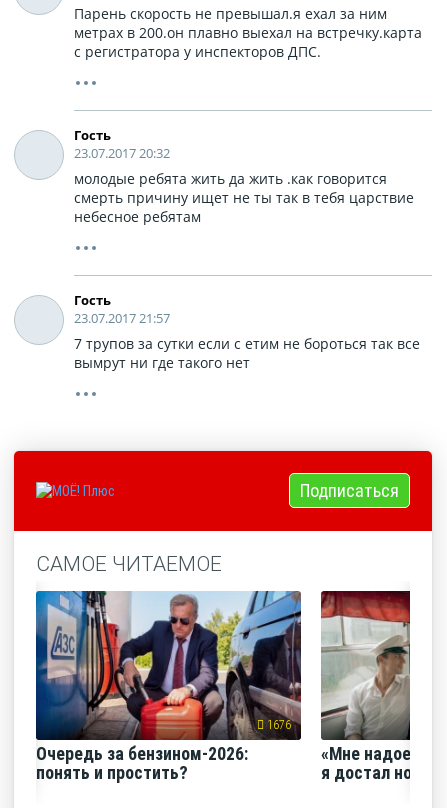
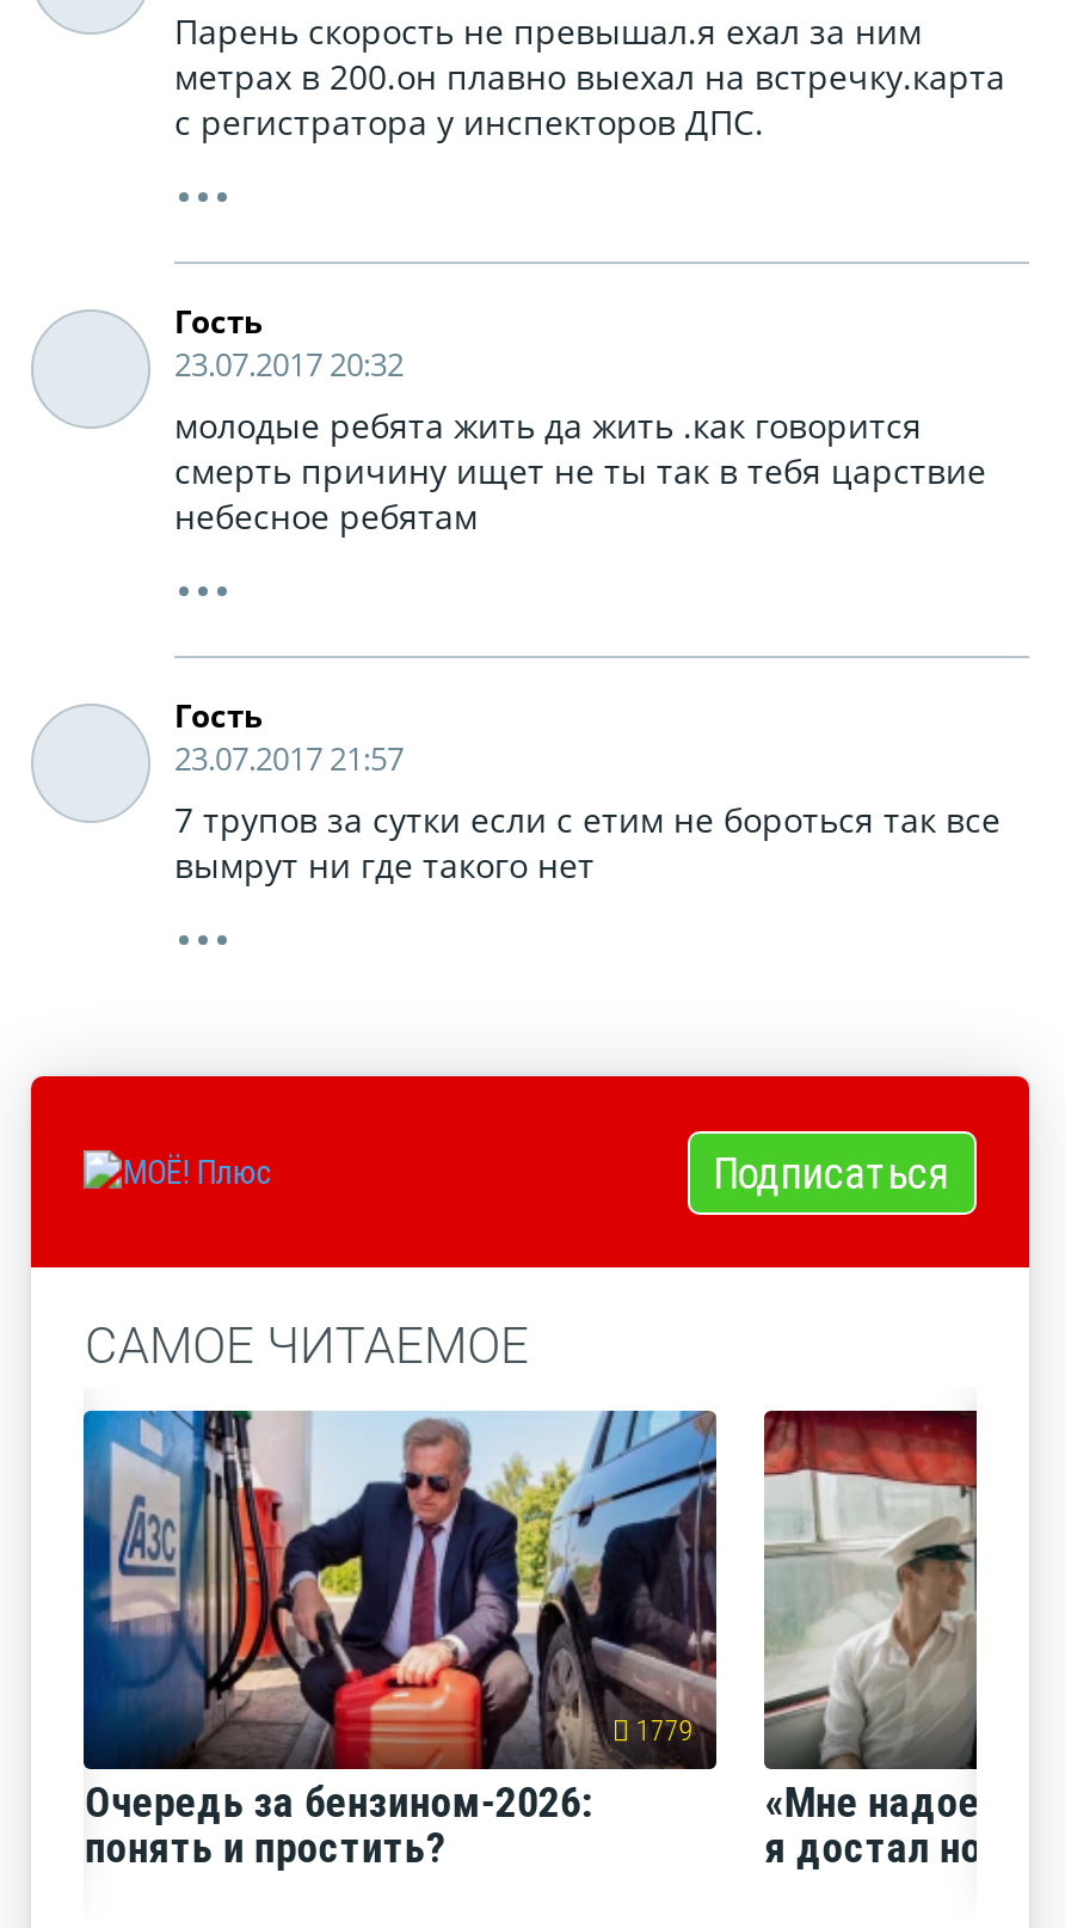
[264,718,291,732] 1676 -> [629,1714,693,1748] 1779

